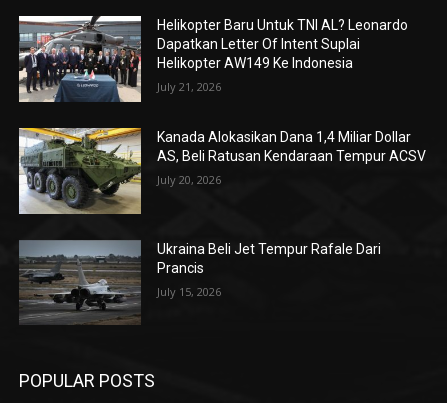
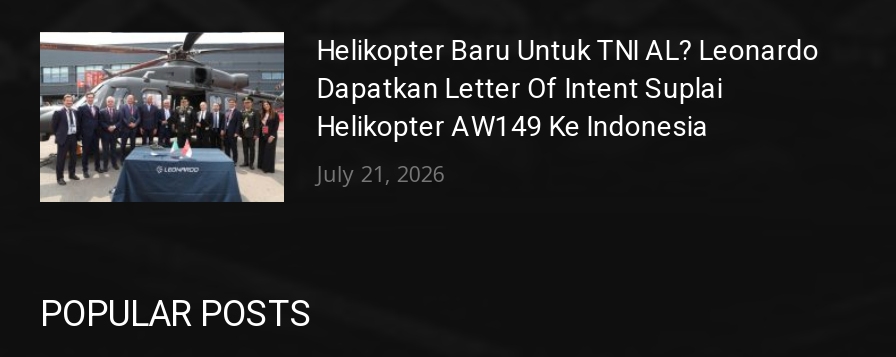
[18,127,426,215] [image] | Kanada Alokasikan Dana 1,4 Miliar Dollar | AS, Beli Ratusan Kendaraan Tempur ACSV | July 20, 2026 -> none
[19,240,381,325] [image] | Ukraina Beli Jet Tempur Rafale Dari | Prancis | July 15, 2026 -> none

